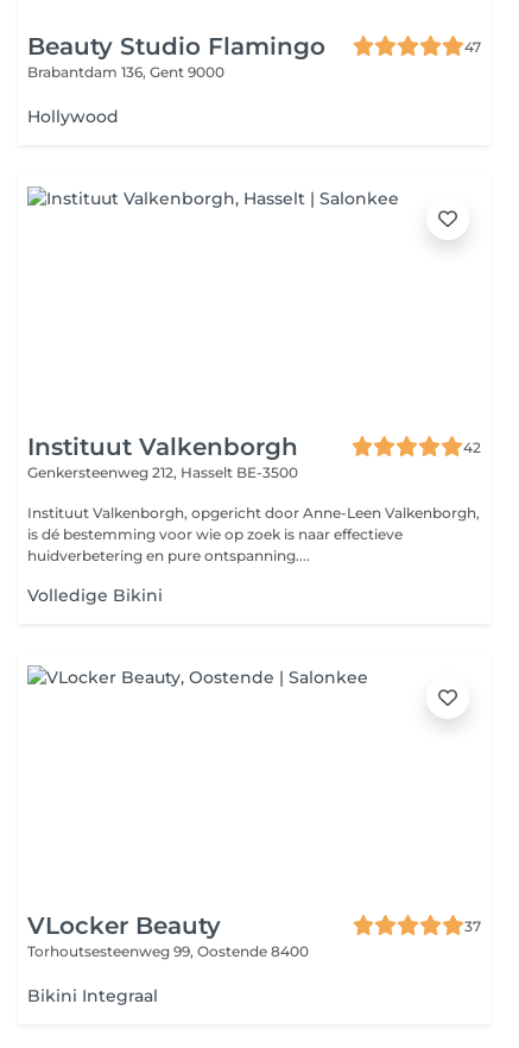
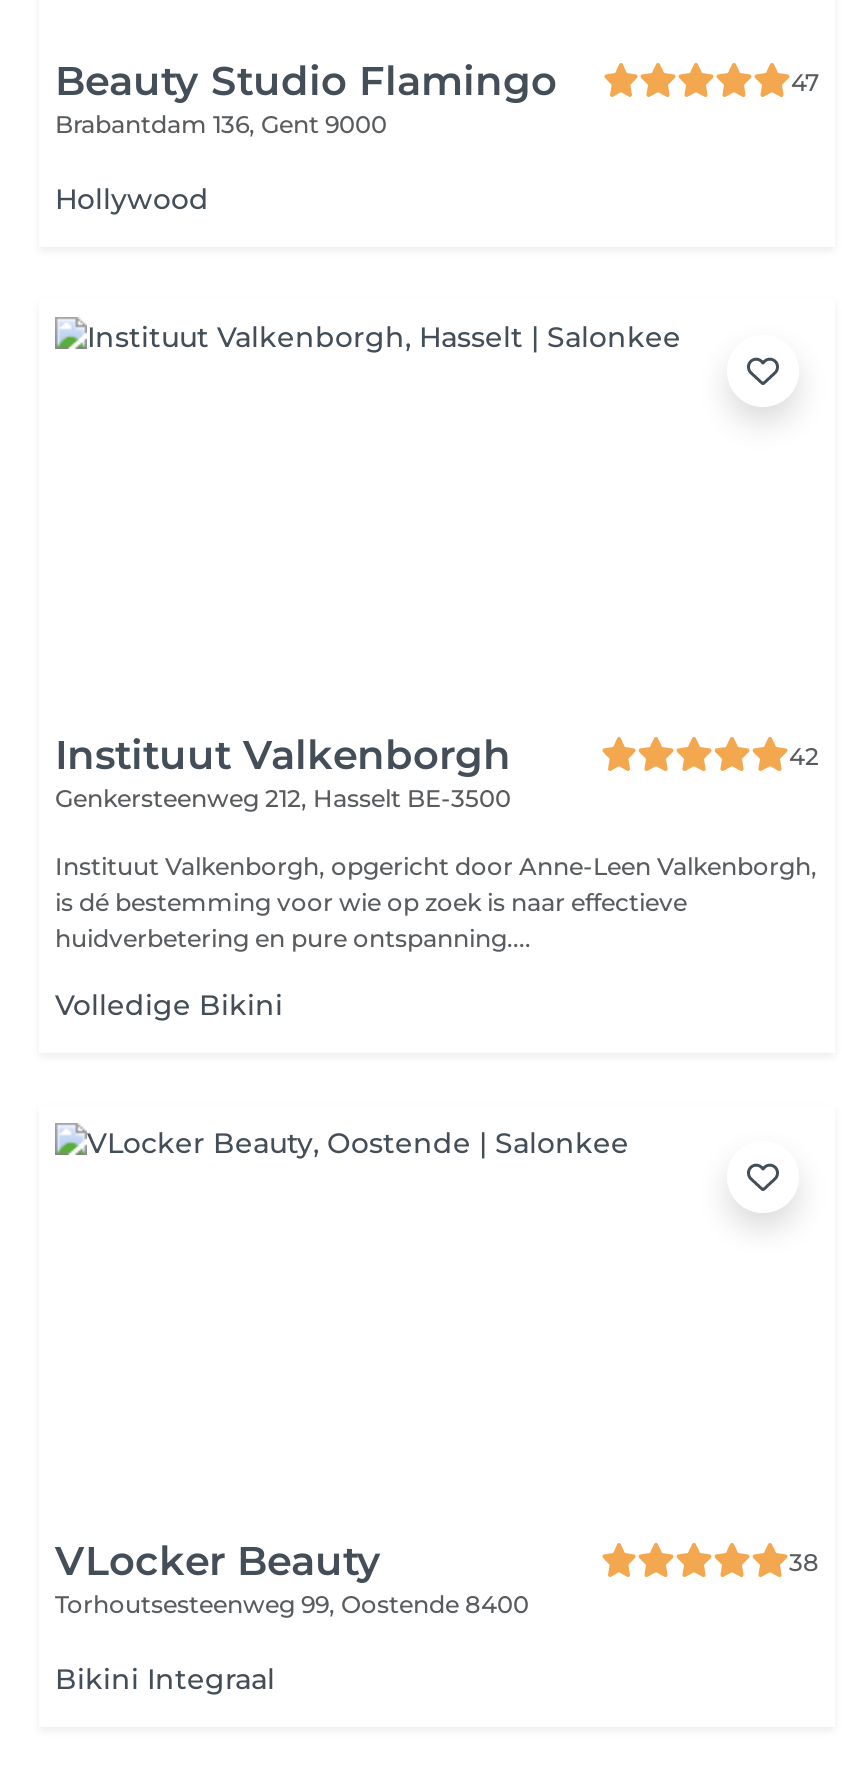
[464,917,481,935] 37 -> [789,1547,819,1577] 38

